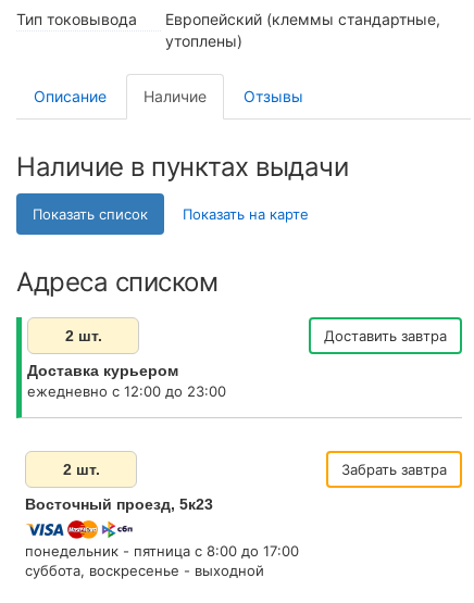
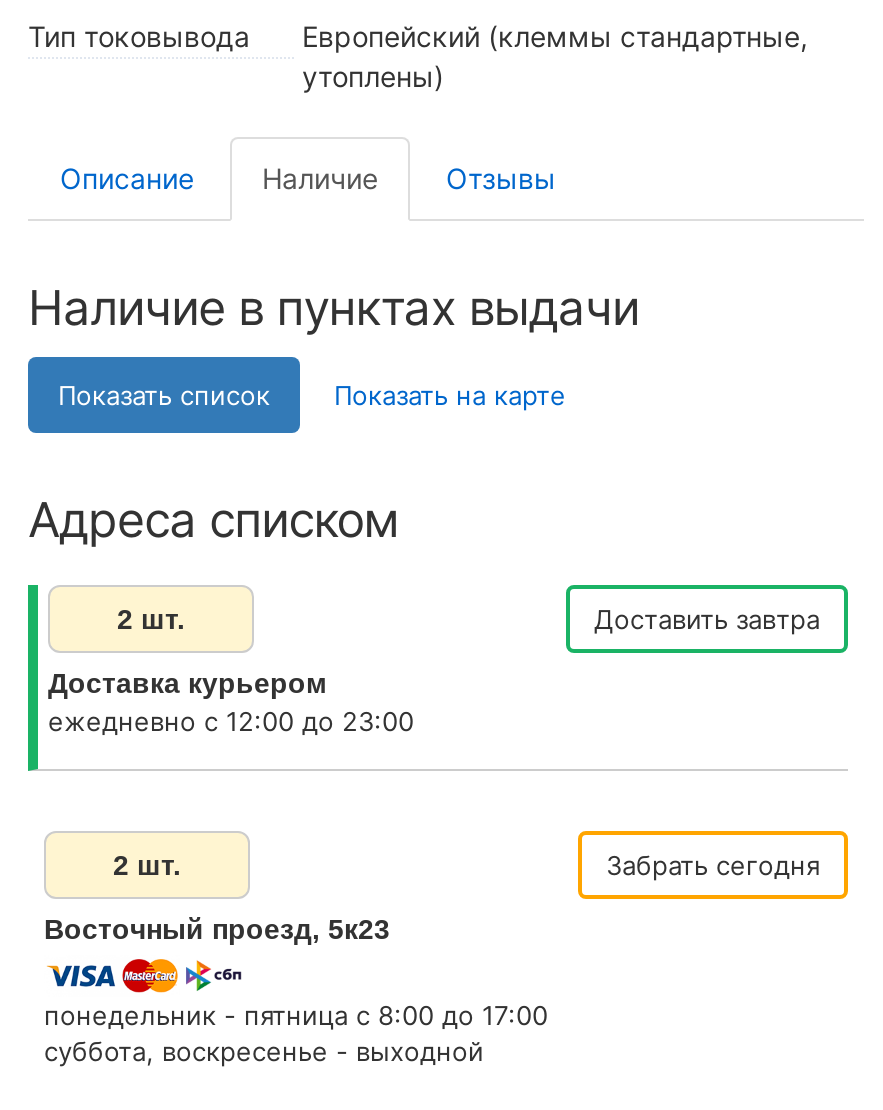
[341,461,447,478] Забрать завтра -> [606,849,820,881] Забрать сегодня

